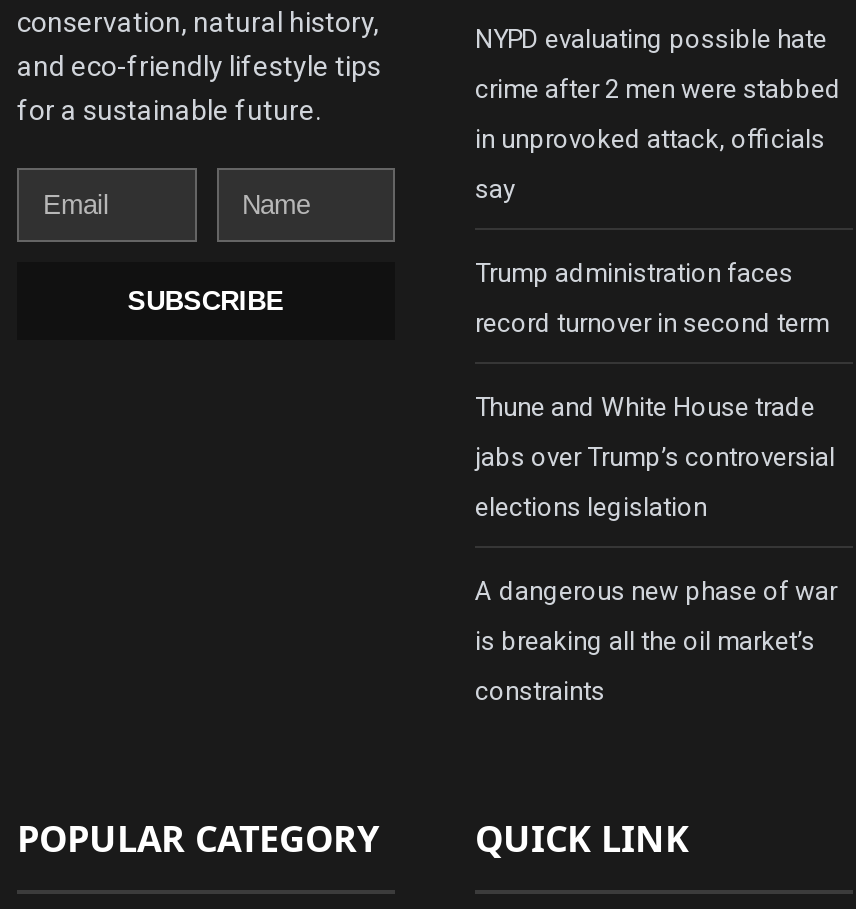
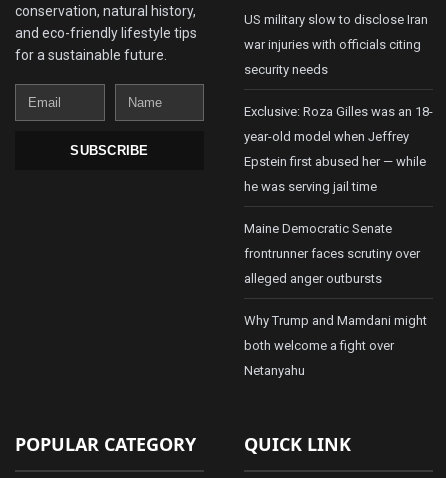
[475,25,841,707] NYPD evaluating possible hate | crime after 2 men were stabbed | in unprovoked attack, officials | say | Trump administration faces | record turnover in second term | Thune and White House trade | jabs over Trump’s controversial | elections legislation | A dangerous new phase of war | is breaking all the oil market’s | constraints -> [244,12,433,378] US military slow to disclose Iran | war injuries with officials citing | security needs | Exclusive: Roza Gilles was an 18- | year-old model when Jeffrey | Epstein first abused her — while | he was serving jail time | Maine Democratic Senate | frontrunner faces scrutiny over | alleged anger outbursts | Why Trump and Mamdani might | both welcome a fight over | Netanyahu

